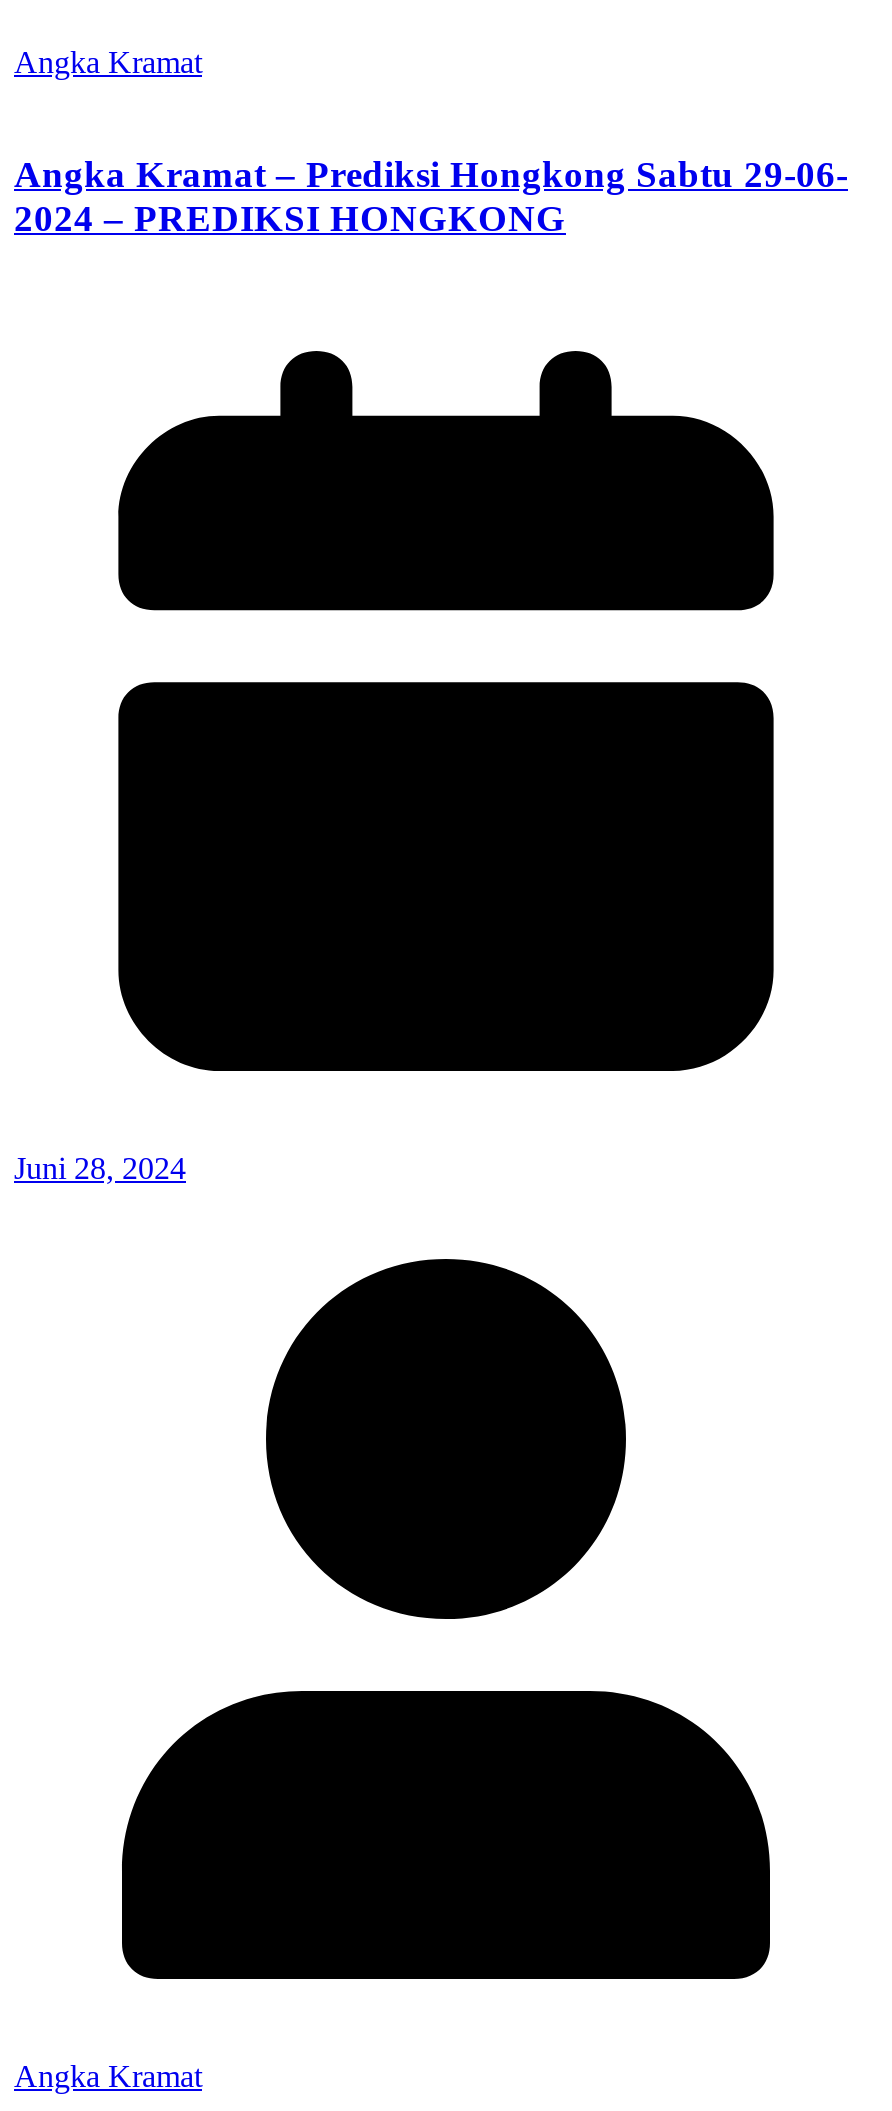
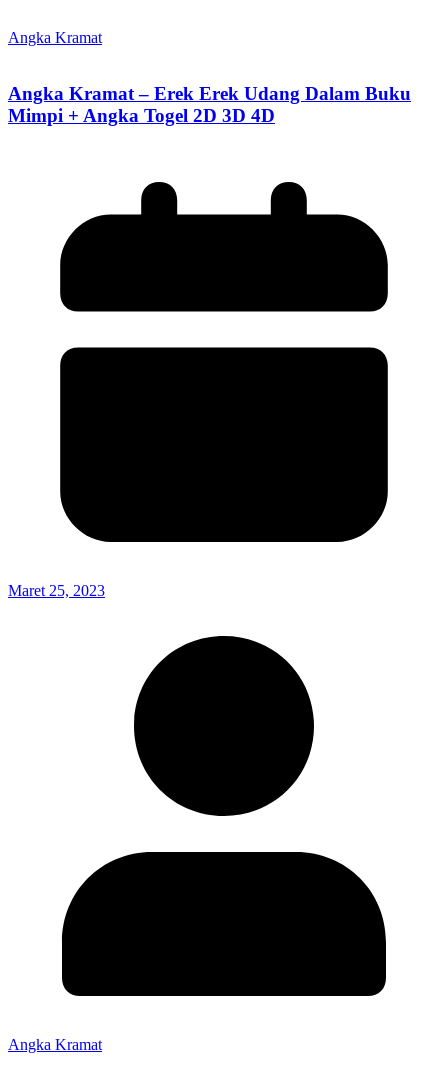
[14,154,848,240] Angka Kramat – Prediksi Hongkong Sabtu 29-06- | 2024 – PREDIKSI HONGKONG -> [8,83,411,126] Angka Kramat – Erek Erek Udang Dalam Buku | Mimpi + Angka Togel 2D 3D 4D
[14,1151,186,1185] Juni 28, 2024 -> [8,582,105,599] Maret 25, 2023

